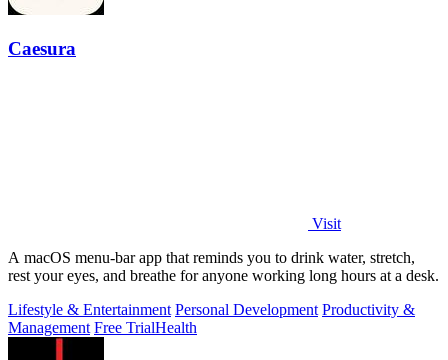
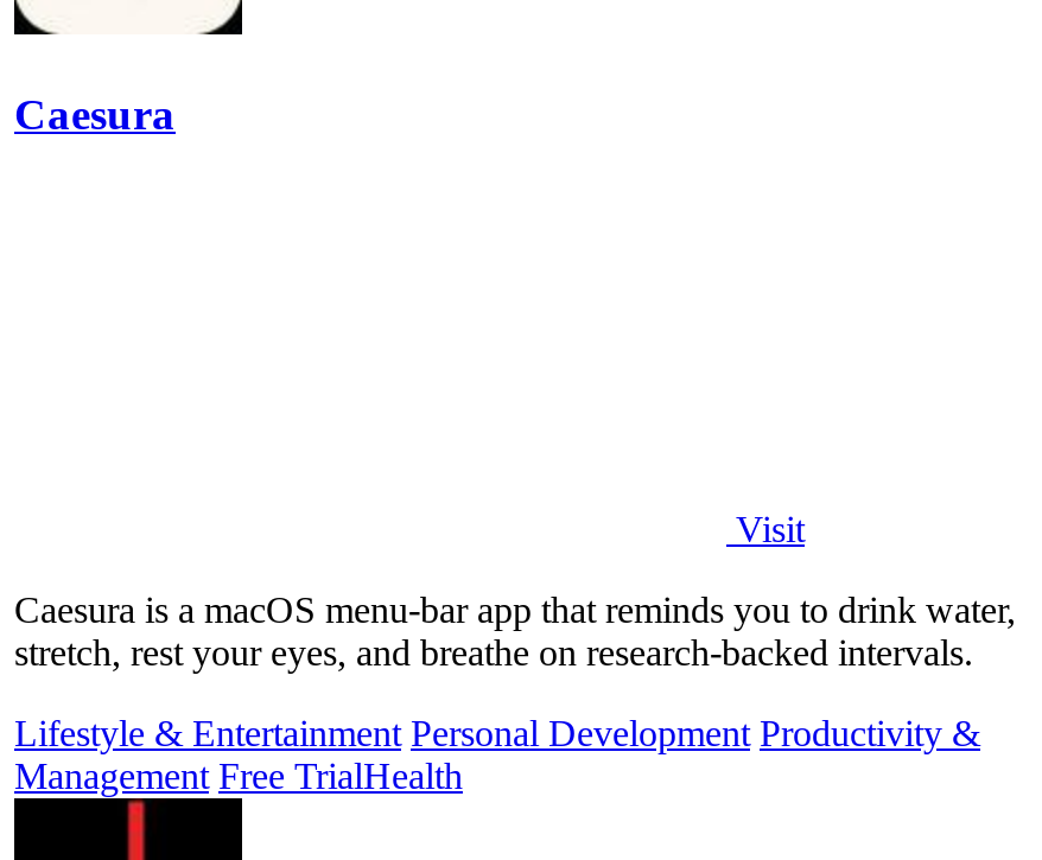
[8,248,439,283] A macOS menu-bar app that reminds you to drink water, stretch, | rest your eyes, and breathe for anyone working long hours at a desk. -> [14,590,1016,673] Caesura is a macOS menu-bar app that reminds you to drink water, | stretch, rest your eyes, and breathe on research-backed intervals.

